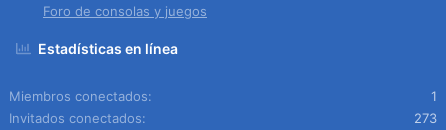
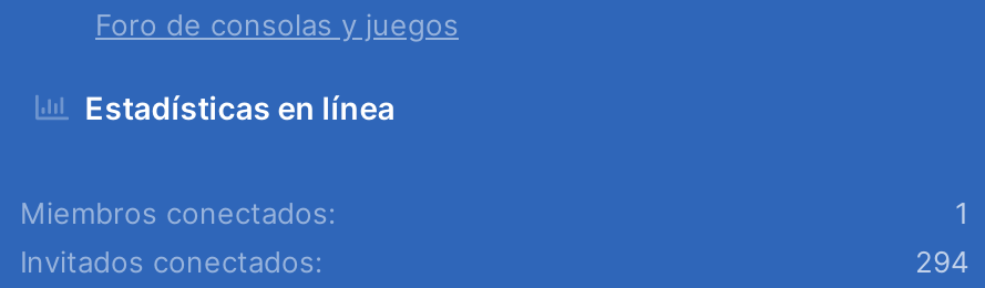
[414,110,437,126] 273 -> [915,243,968,278] 294

